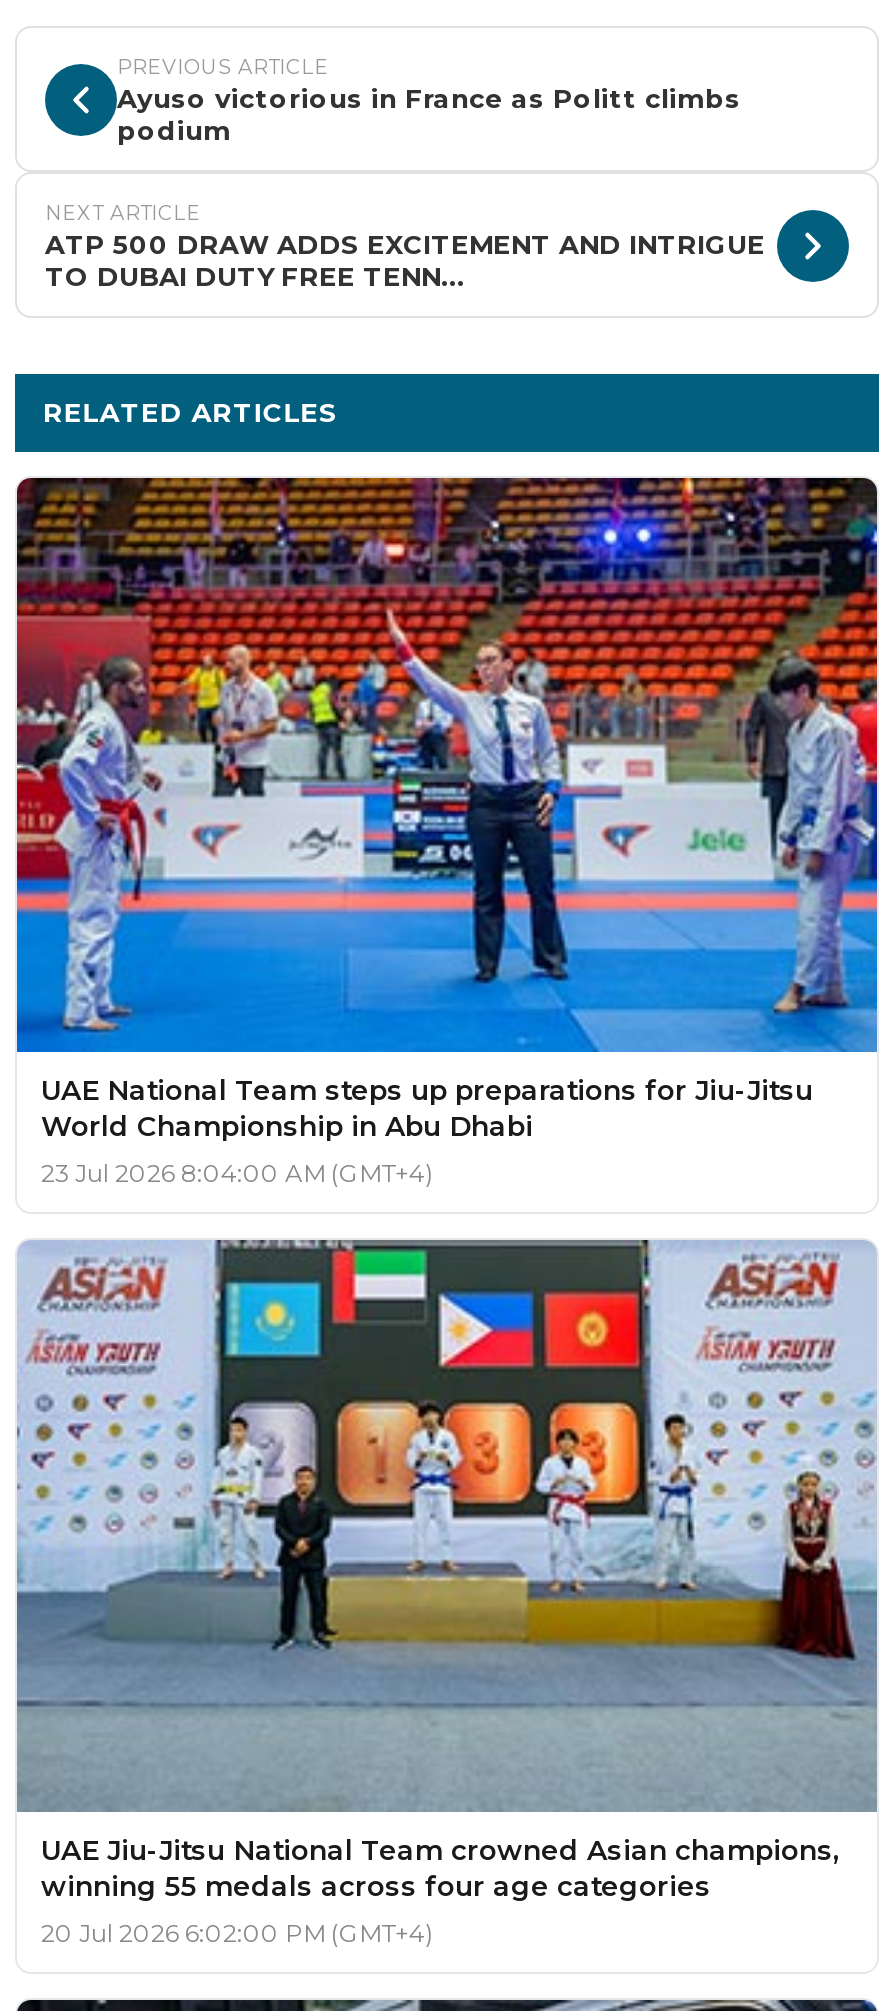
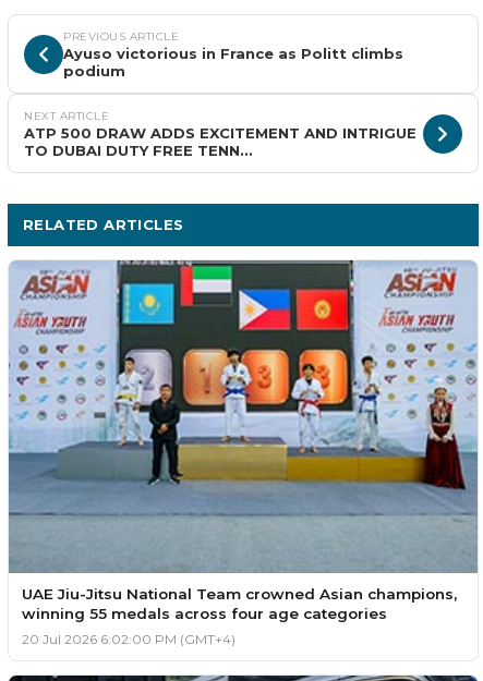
[15,476,879,1187] [image] | UAE National Team steps up preparations for Jiu-Jitsu | World Championship in Abu Dhabi | 23 Jul 2026 8:04:00 AM (GMT+4) -> none

